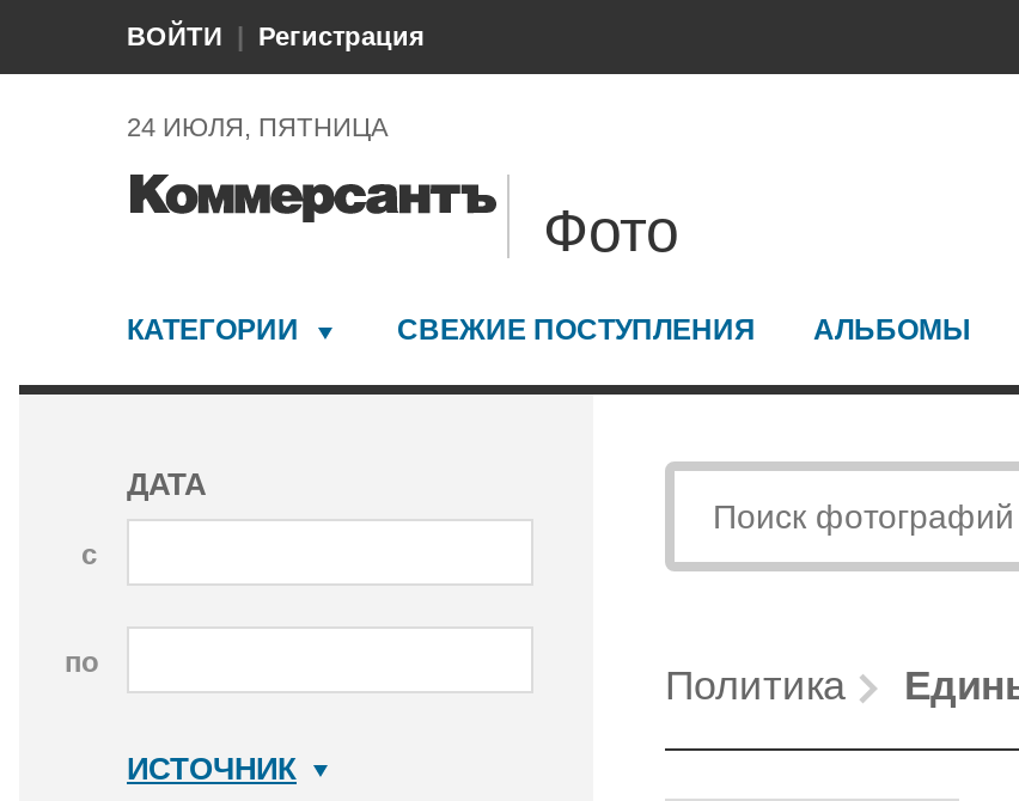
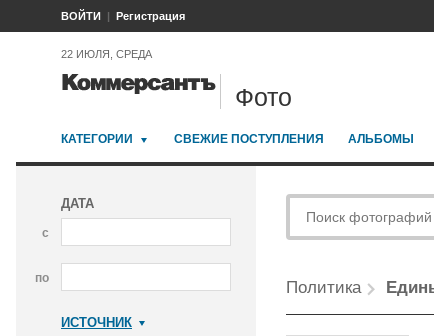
[127,112,388,141] 24 ИЮЛЯ, ПЯТНИЦА -> [61,48,152,60] 22 ИЮЛЯ, СРЕДА

